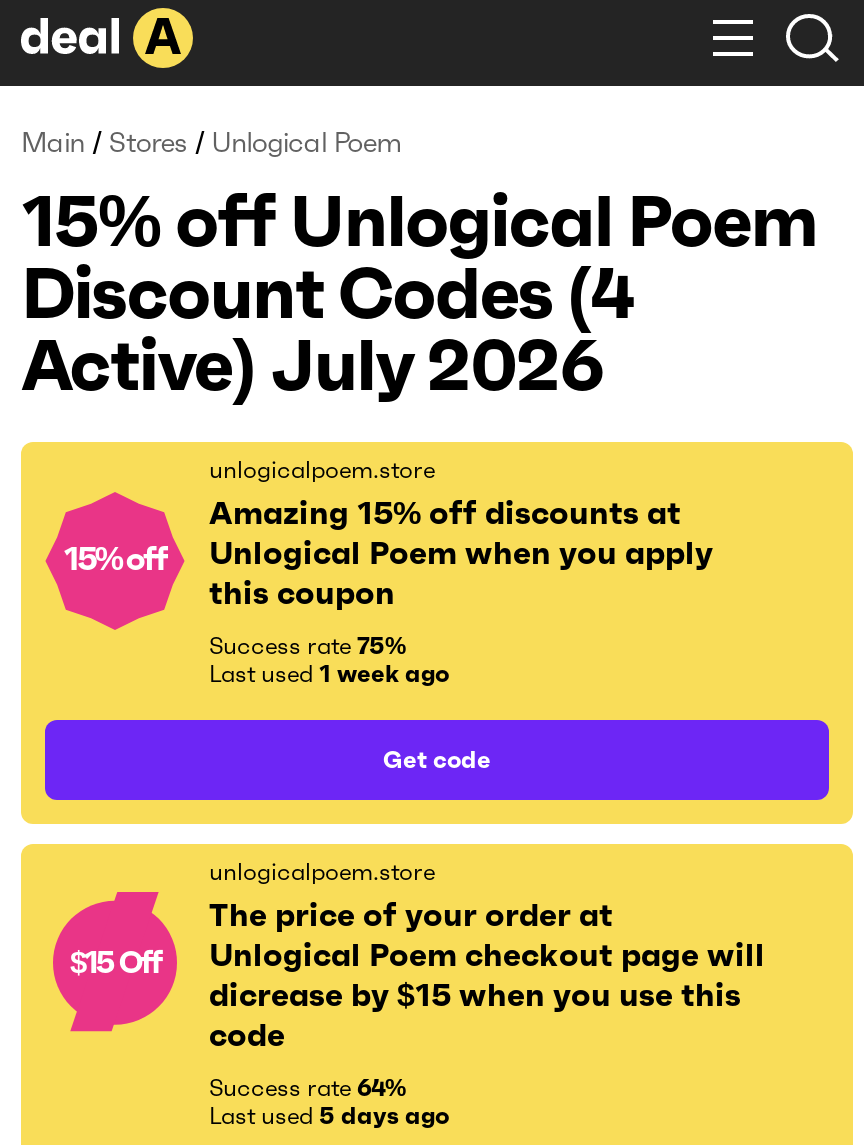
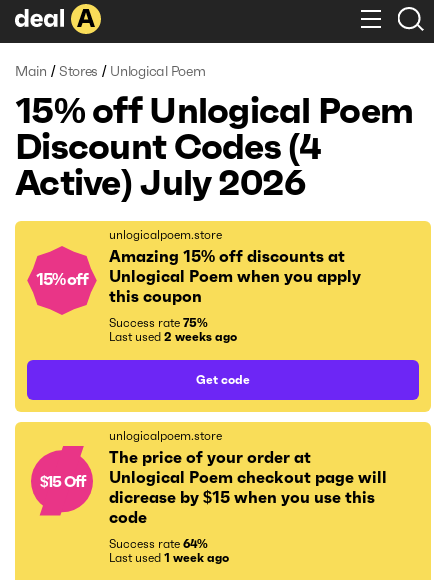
moved [209,658,449,688] -> [109,550,229,565]: Last used 1 week ago
none -> [109,329,237,344] Last used 2 weeks ago
[209,1100,449,1130] Last used 5 days ago -> none

